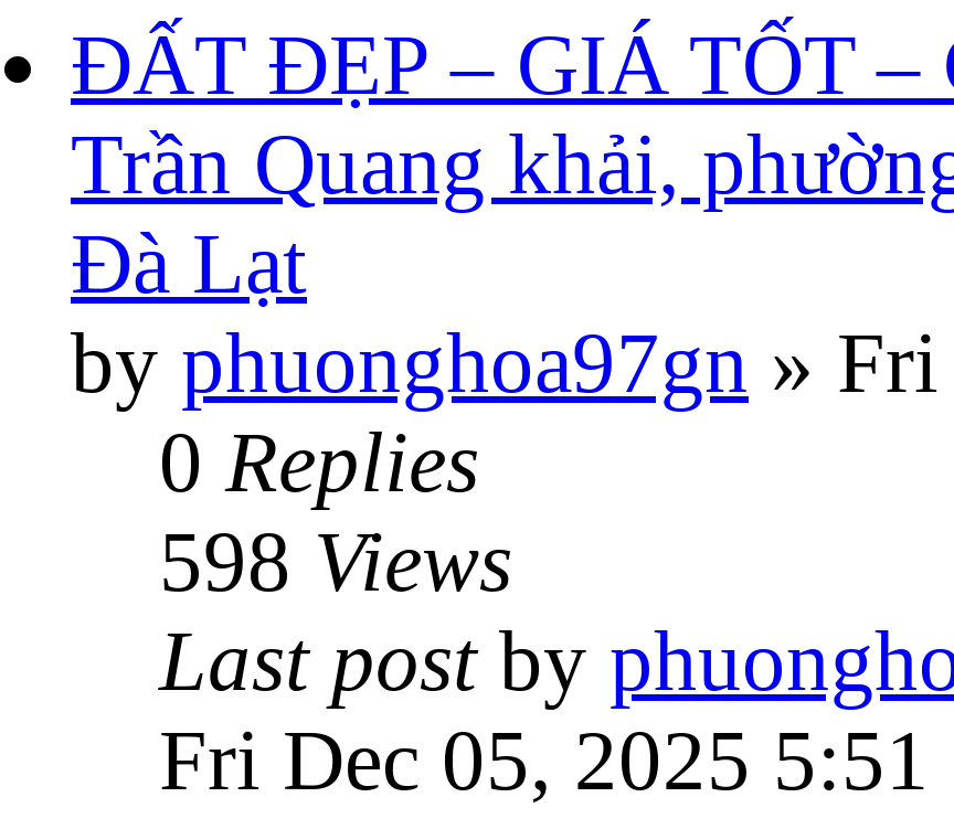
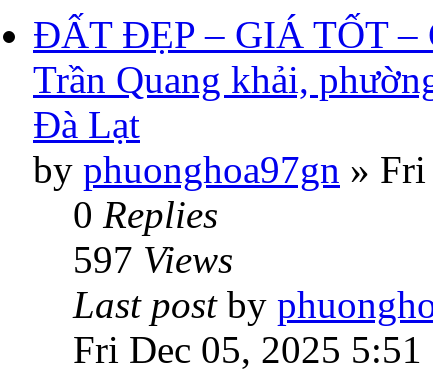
[159,512,512,607] 598 Views -> [73,237,233,280] 597 Views

